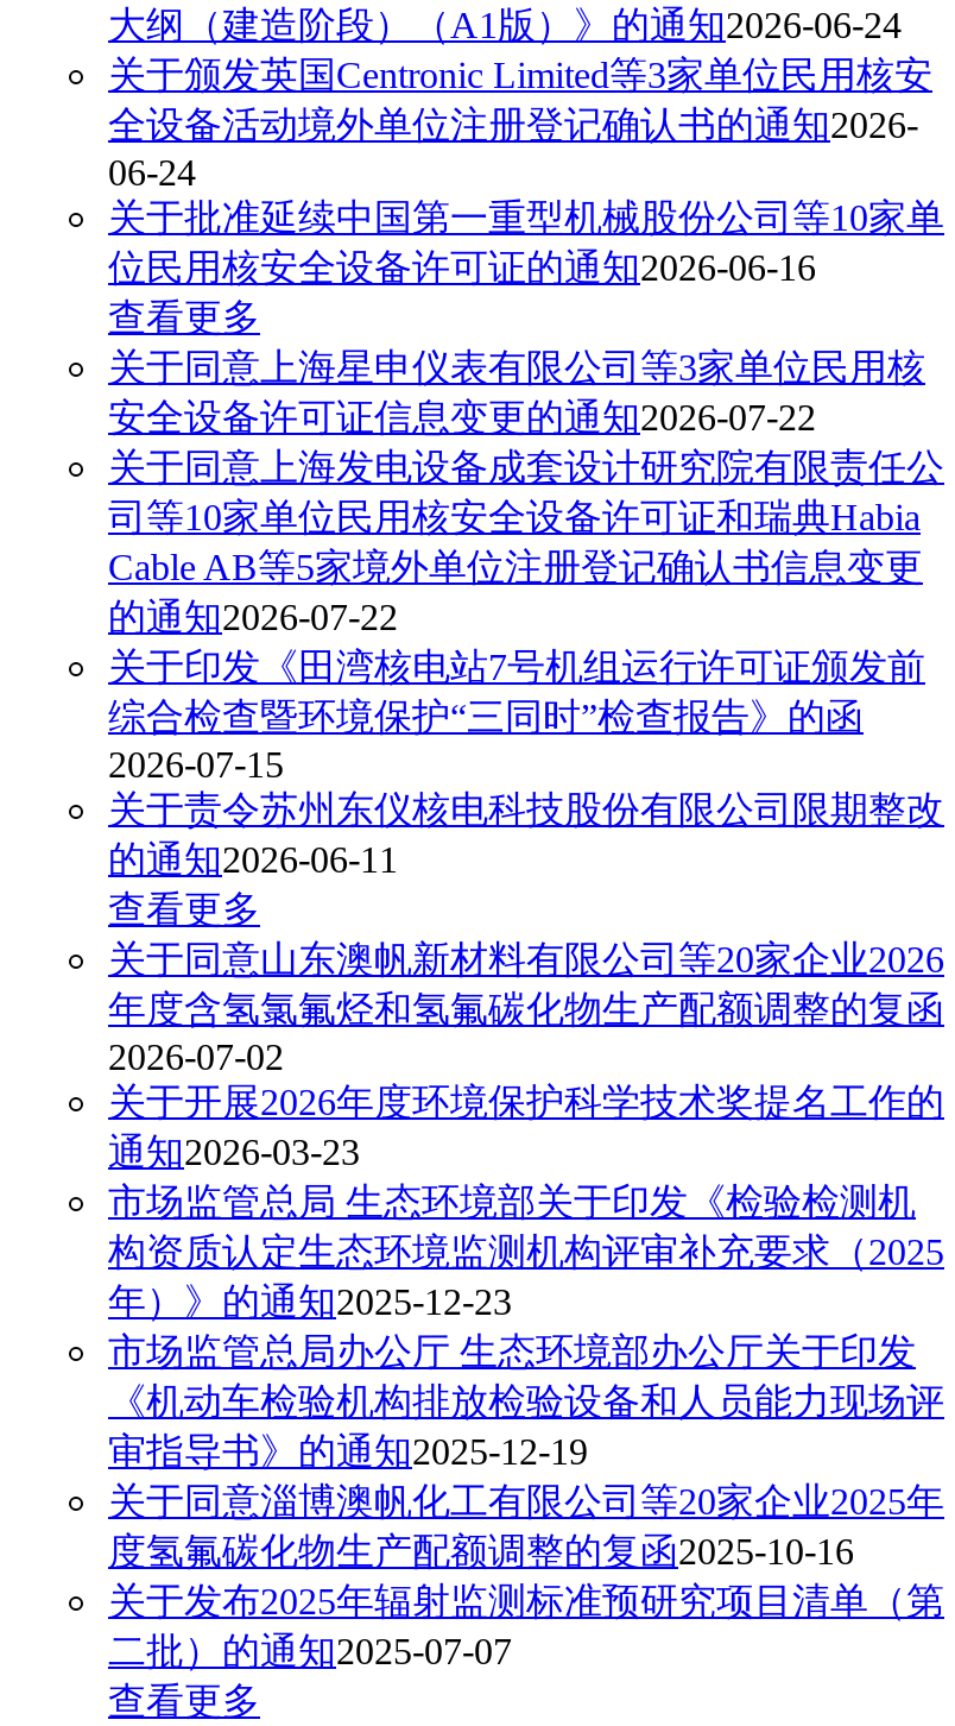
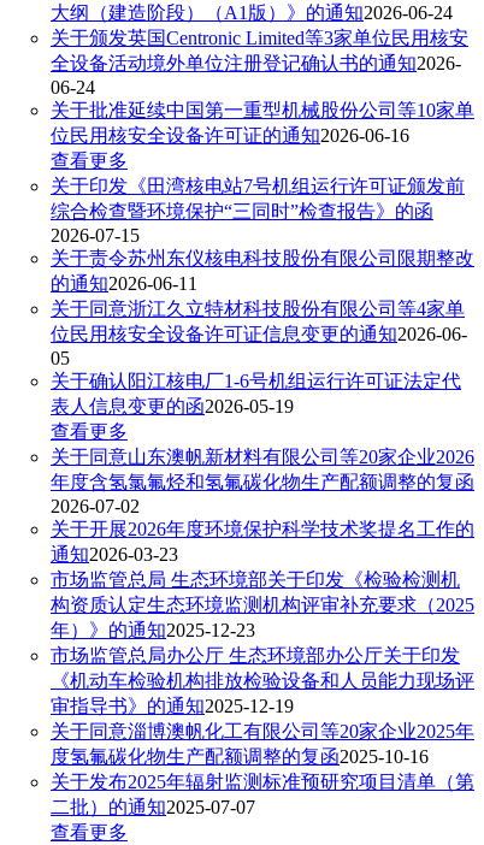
[108,347,944,637] 关于同意上海星申仪表有限公司等3家单位民用核 | 安全设备许可证信息变更的通知2026-07-22 | 关于同意上海发电设备成套设计研究院有限责任公 | 司等10家单位民用核安全设备许可证和瑞典Habia | Cable AB等5家境外单位注册登记确认书信息变更 | 的通知2026-07-22 -> none
moved [108,647,944,880] -> [51,176,474,294]: 关于印发《田湾核电站7号机组运行许可证颁发前 | 综合检查暨环境保护“三同时”检查报告》的函 | 2026-07-15 | 关于责令苏州东仪核电科技股份有限公司限期整改 | 的通知2026-06-11
none -> [51,299,467,416] 关于同意浙江久立特材科技股份有限公司等4家单 | 位民用核安全设备许可证信息变更的通知2026-06- | 05 | 关于确认阳江核电厂1-6号机组运行许可证法定代 | 表人信息变更的函2026-05-19

